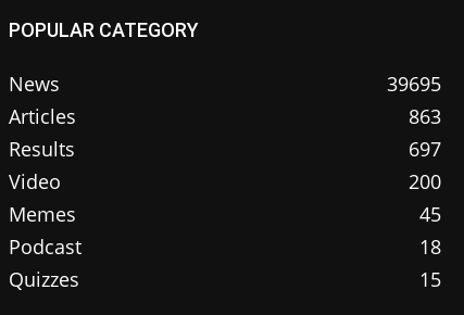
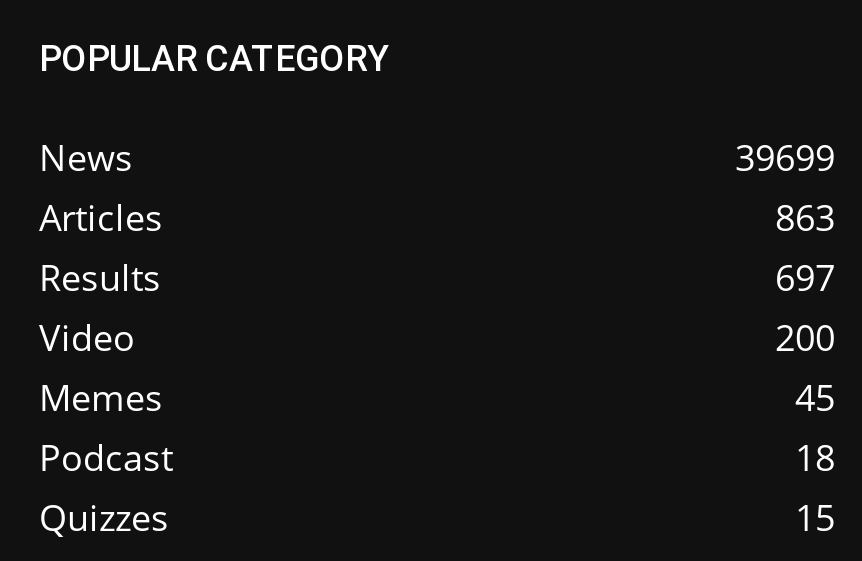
[387,71,441,97] 39695 -> [735,134,835,182] 39699

